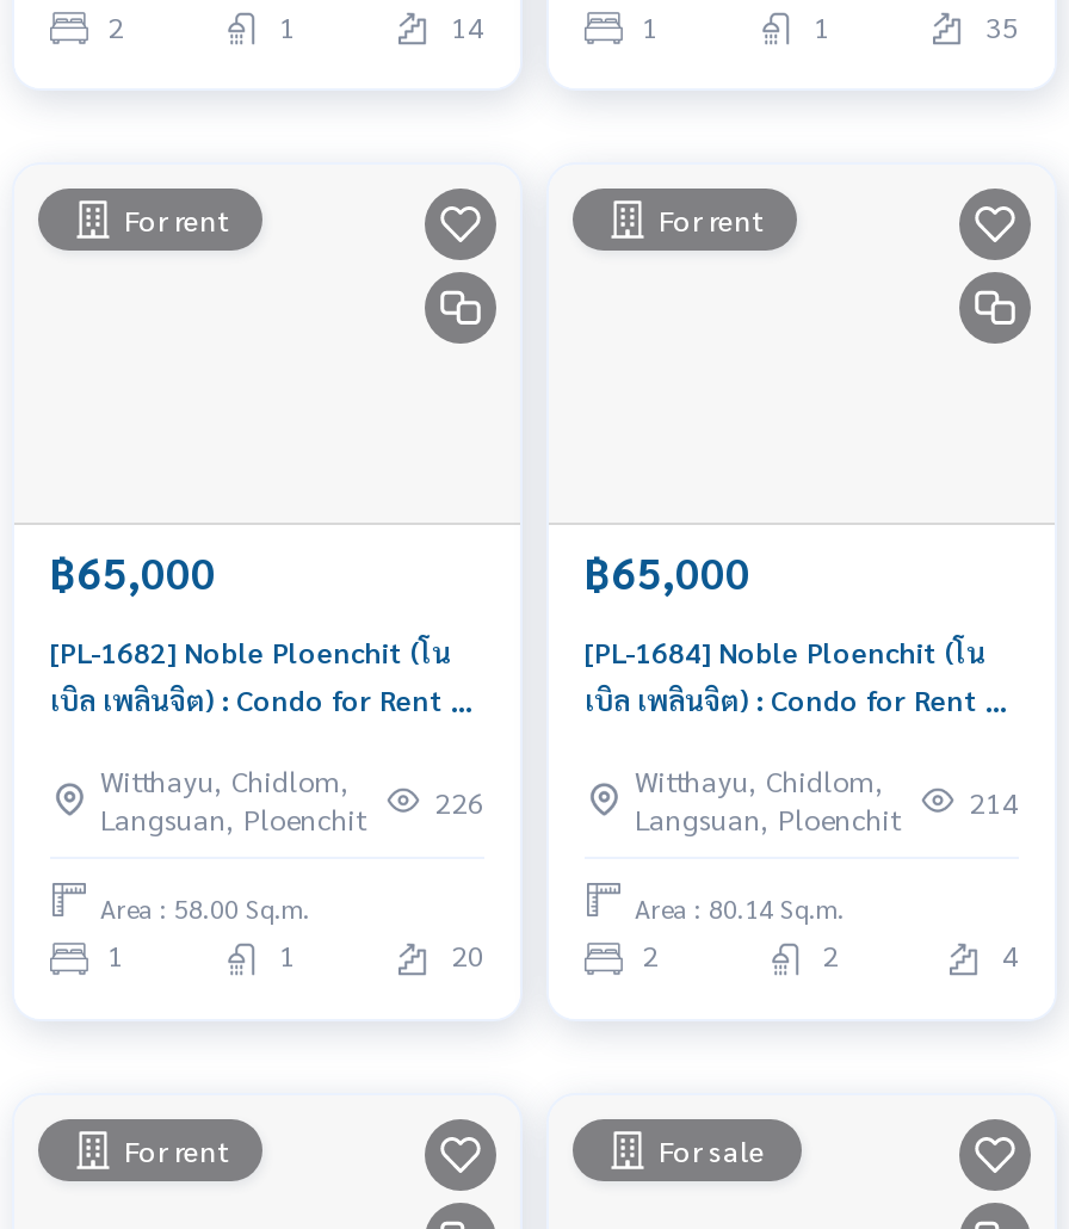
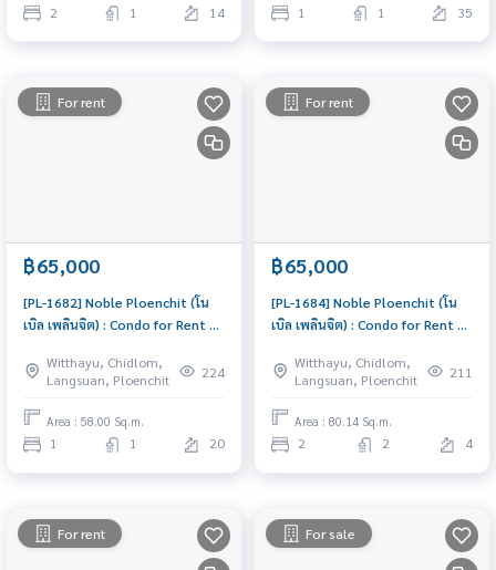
[434,784,484,822] 226 -> [201,363,225,381] 224
[969,784,1019,822] 214 -> [449,363,473,381] 211

